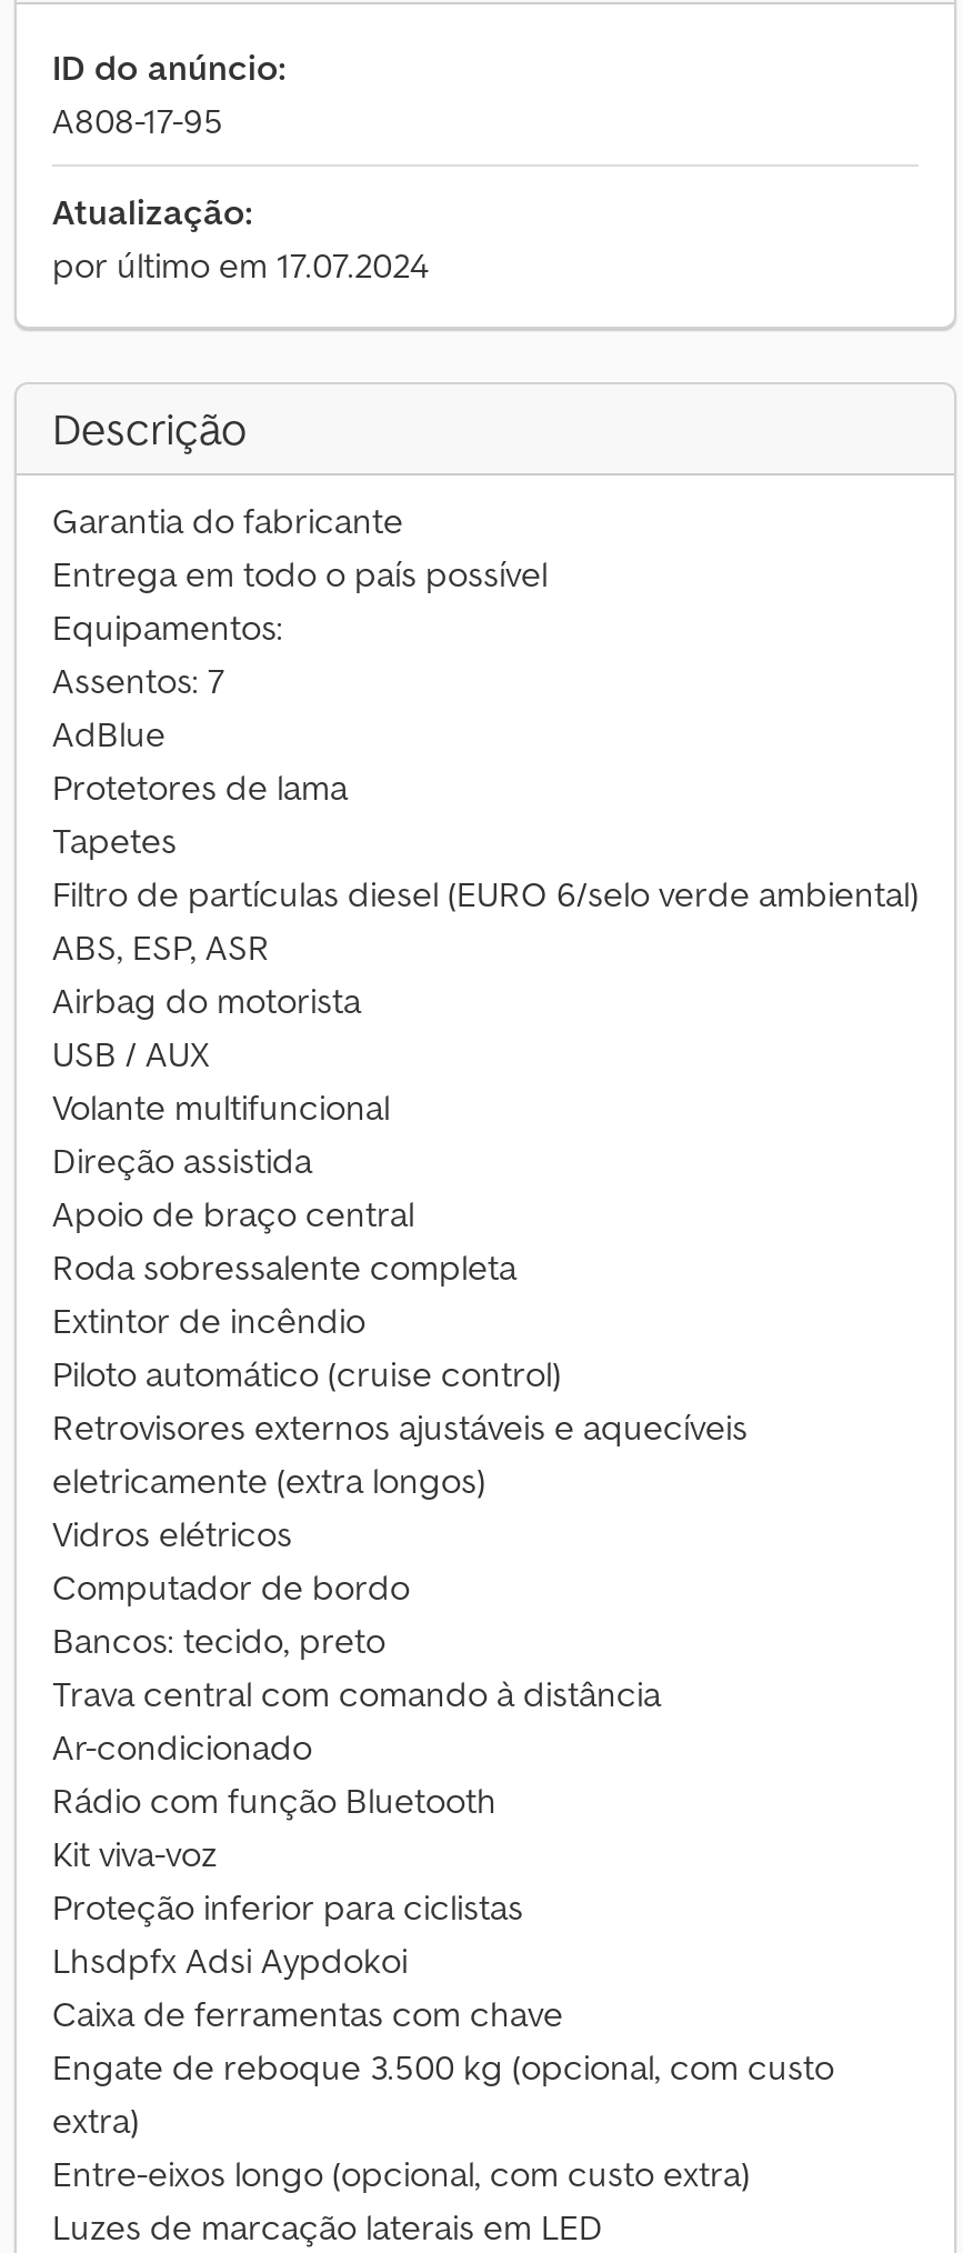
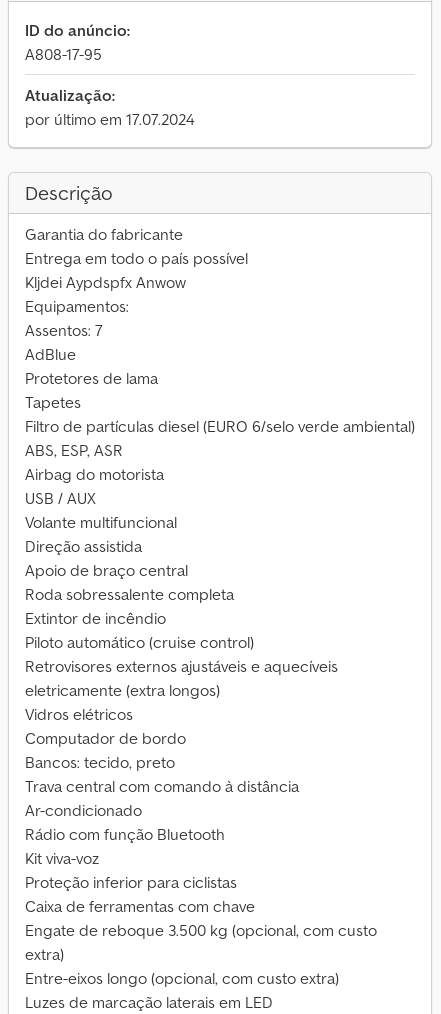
none -> [25,272,186,292] Kljdei Aypdspfx Anwow
moved [52,604,919,1929] -> [25,296,415,892]: Equipamentos: | Assentos: 7 | AdBlue | ... | Kit viva-voz | Proteção inferior para ciclistas
[52,1937,408,1982] Lhsdpfx Adsi Aypdokoi -> none

